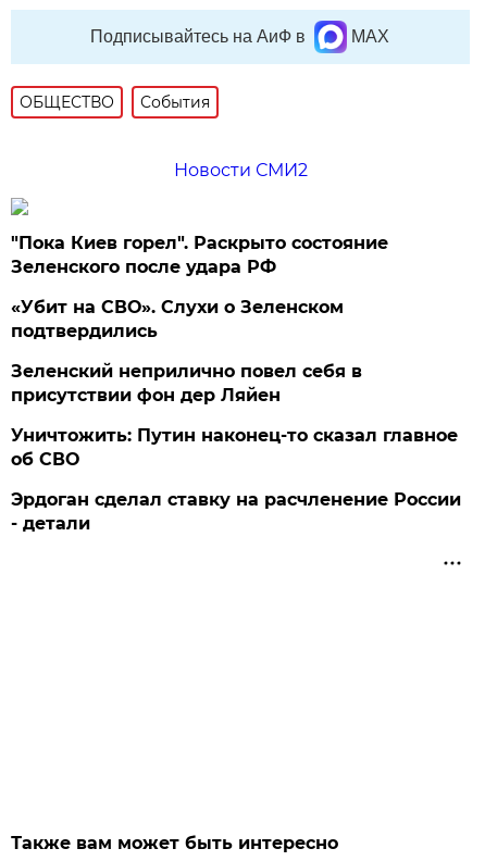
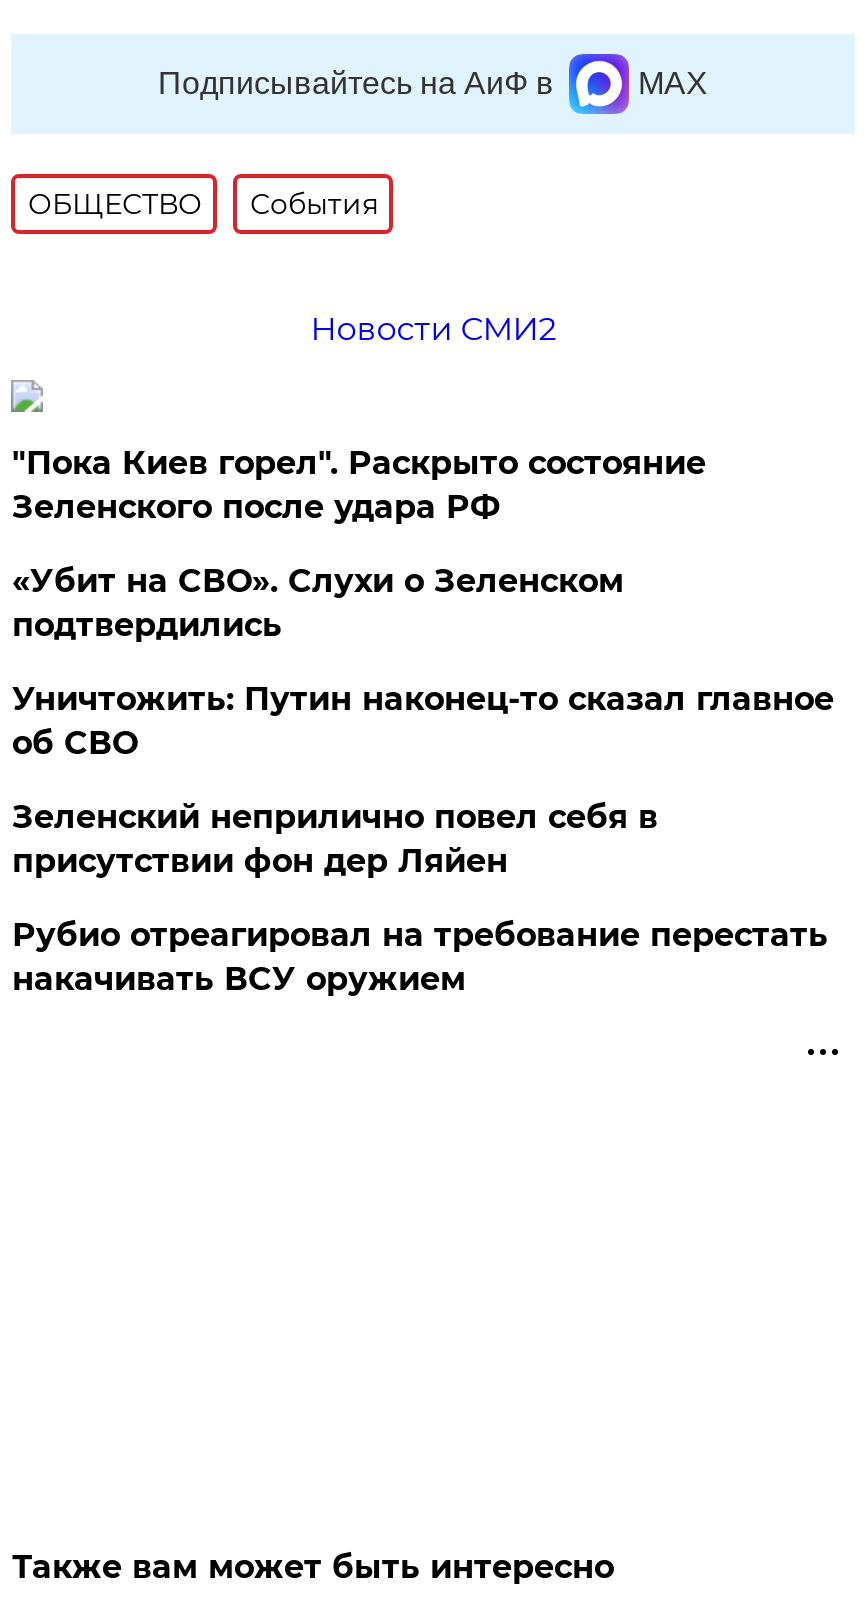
moved [11,361,363,406] -> [12,799,658,881]: Зеленский неприлично повел cебя в | присутствии фон дер Ляйен
moved [11,425,458,470] -> [12,681,834,763]: Уничтожить: Путин наконец-то сказал главное | об СВО
[11,490,462,534] Эрдоган сделал ставку на расчленение России | - детали -> [12,917,828,999] Рубио отреагировал на требование перестать | накачивать ВСУ оружием

